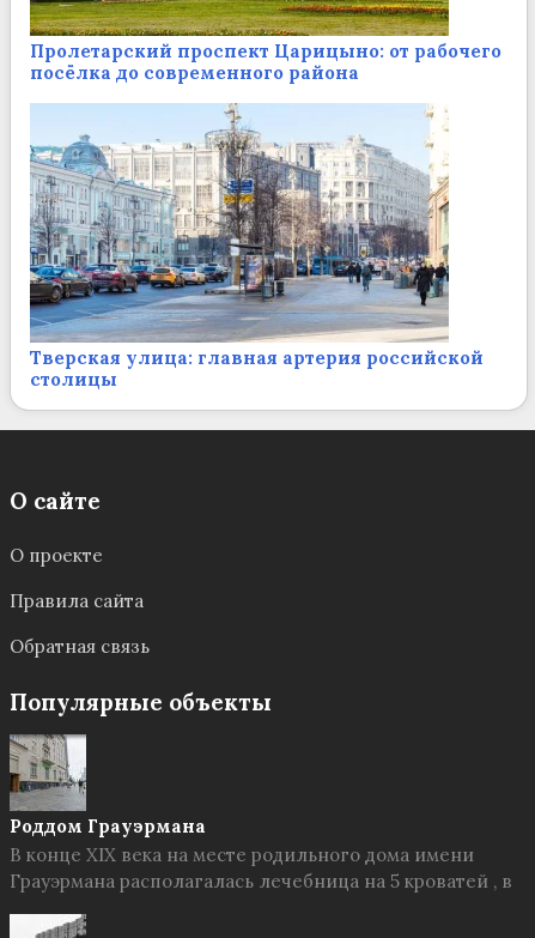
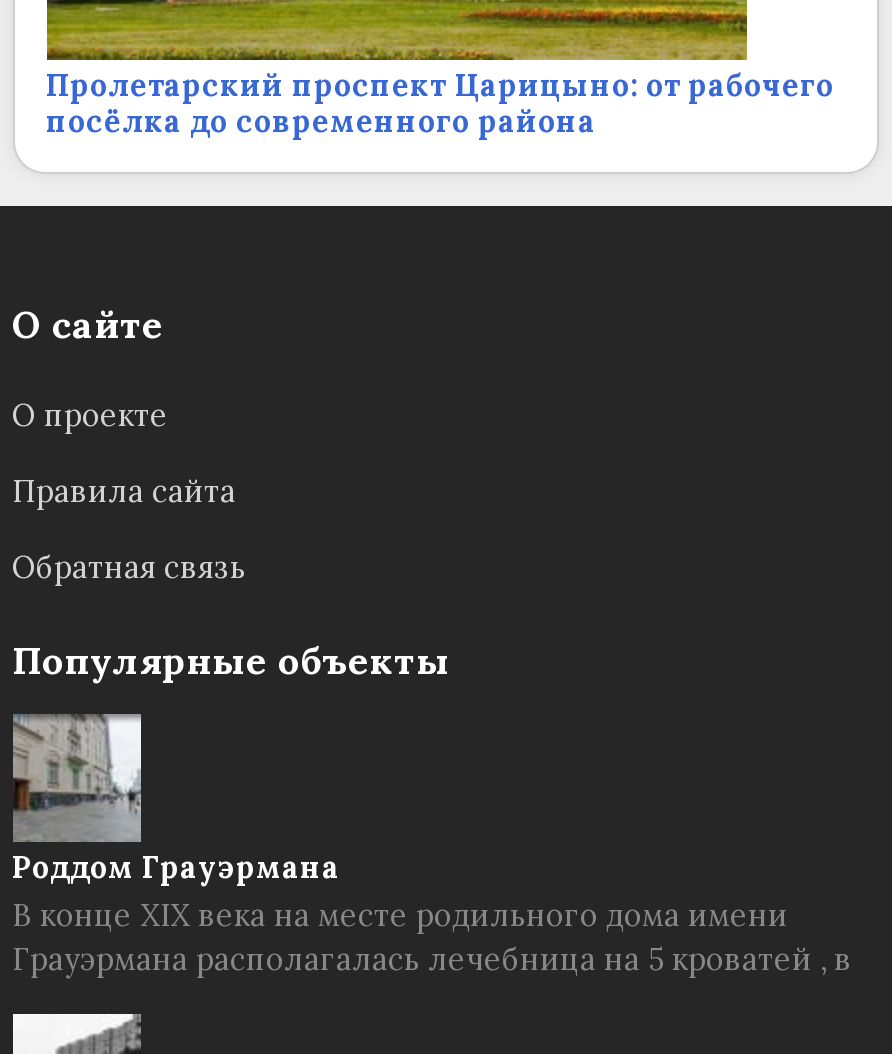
[29,104,483,391] [image] | Тверская улица: главная артерия российской | столицы -> none

